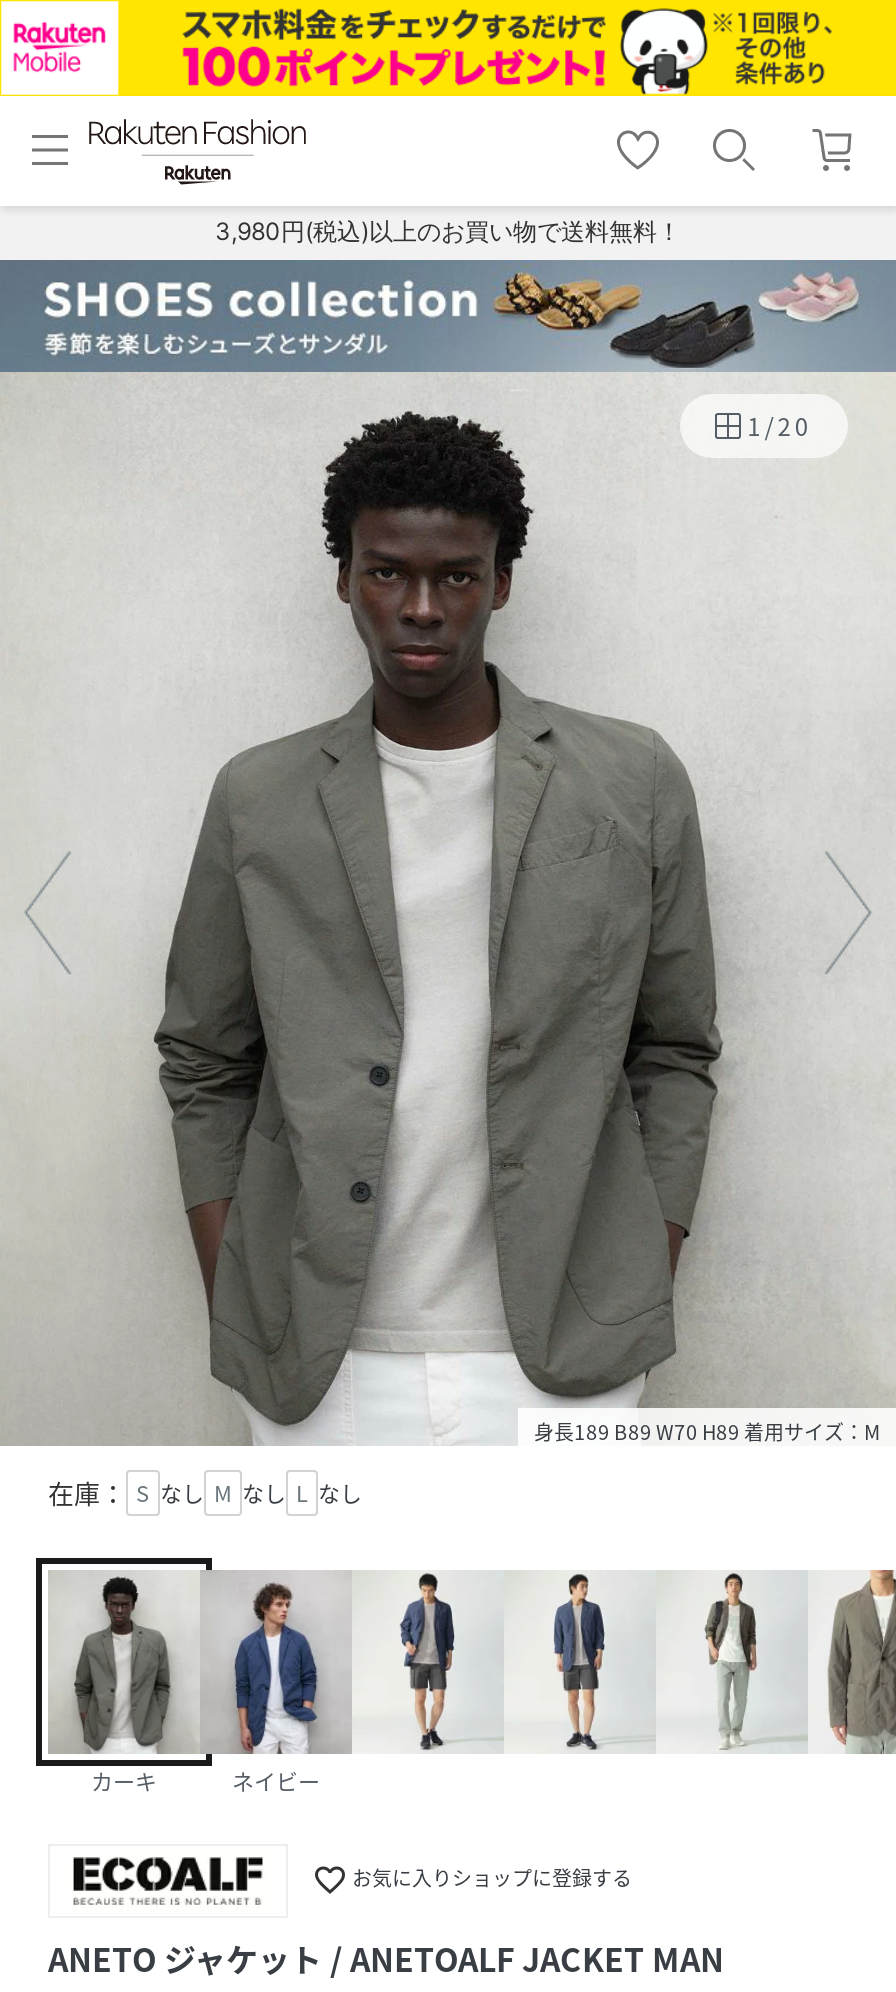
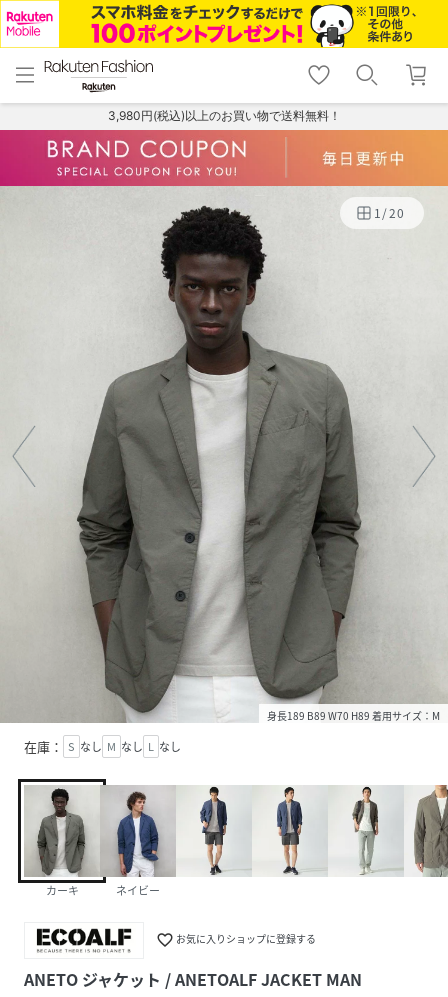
[6,258,890,372] [image] -> [3,129,445,186] [image]

